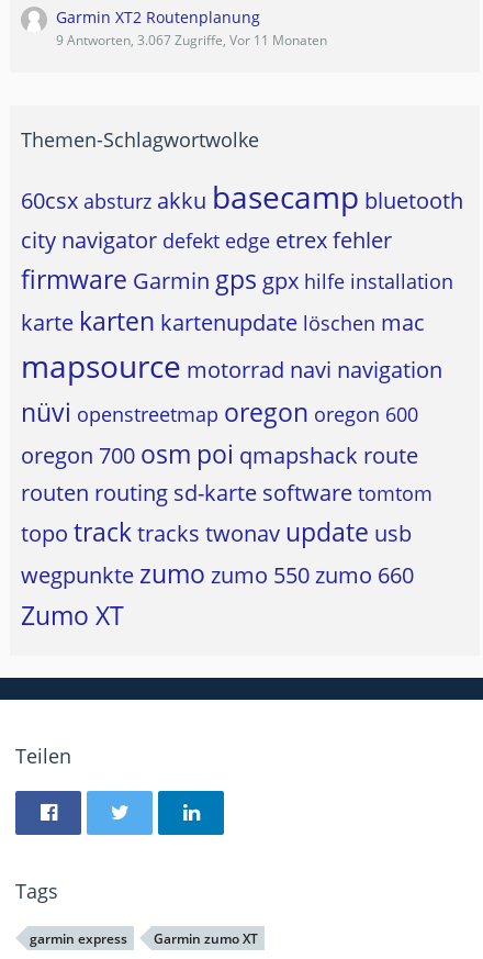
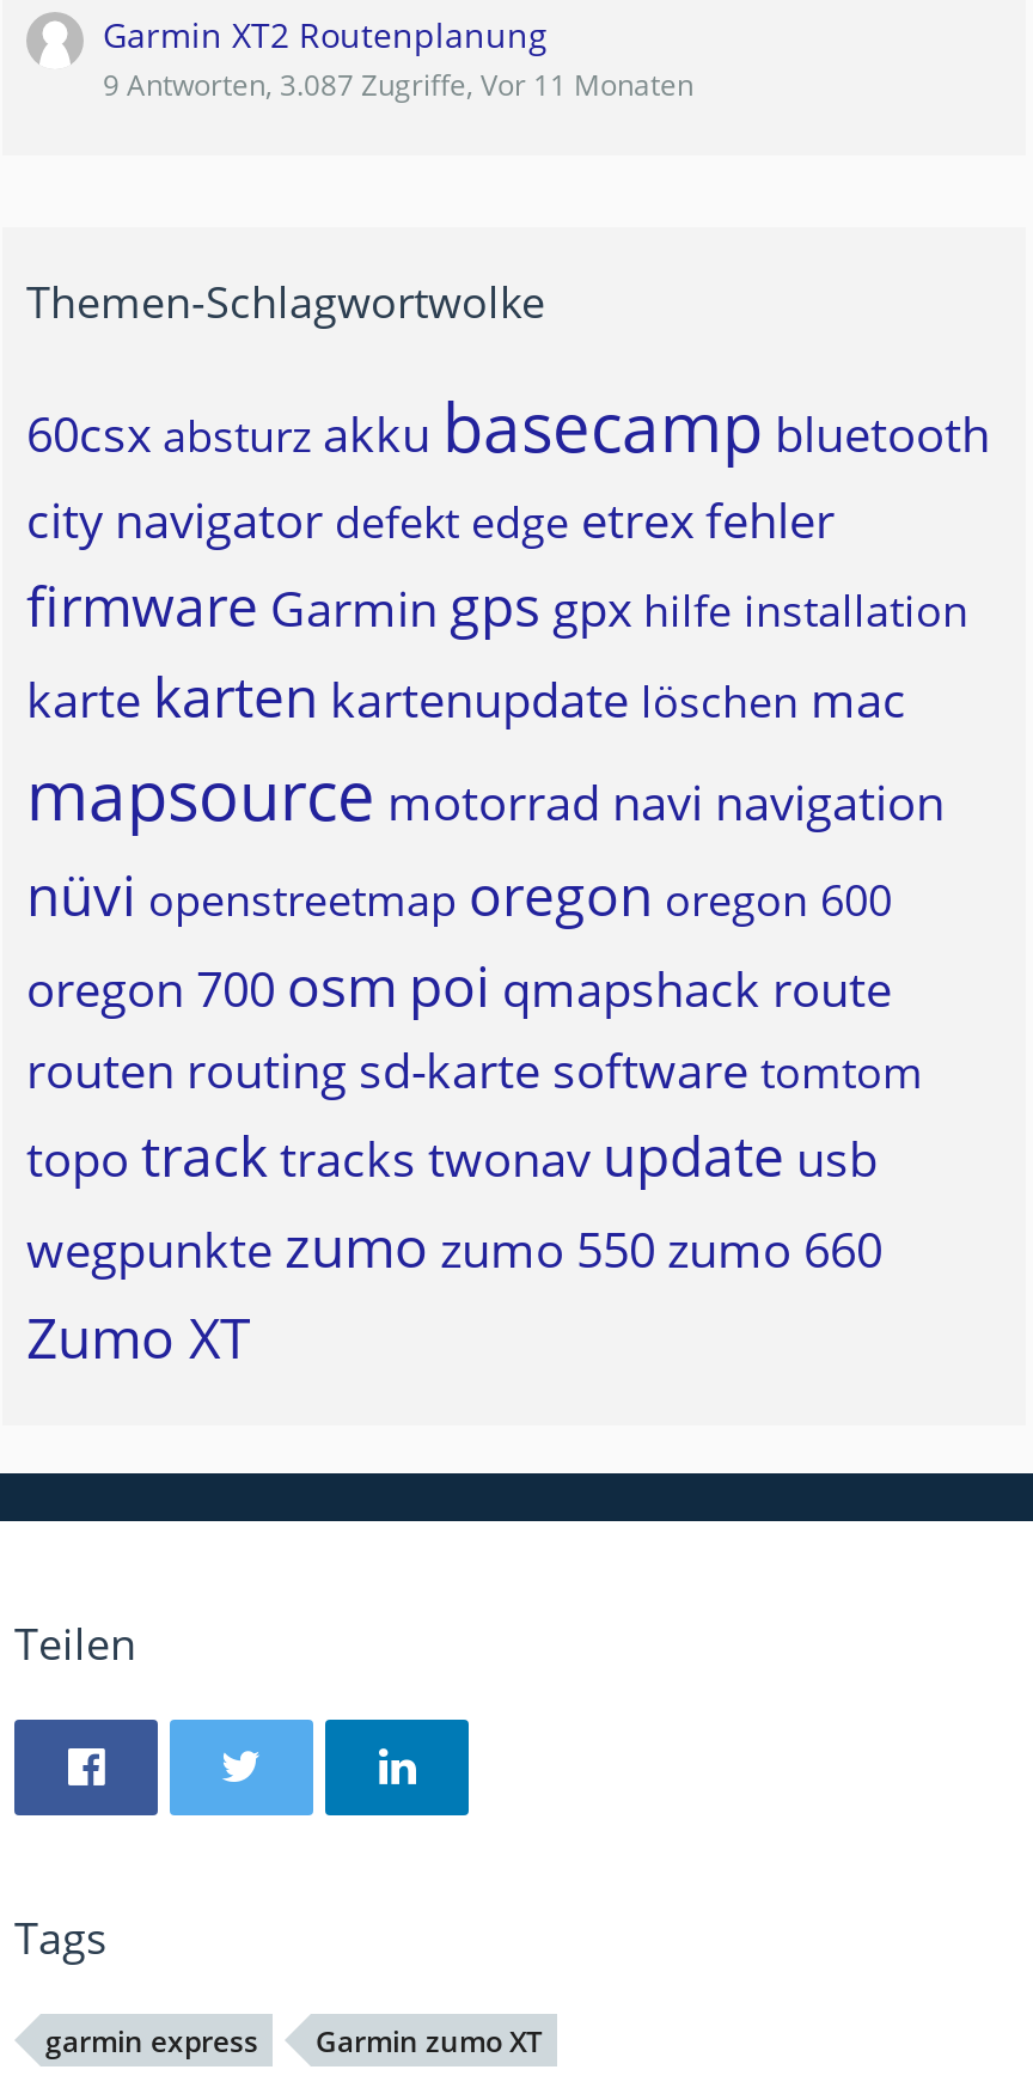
[56,31,327,50] 9 Antworten, 3.067 Zugriffe, Vor 11 Monaten -> [103,65,693,105] 9 Antworten, 3.087 Zugriffe, Vor 11 Monaten

